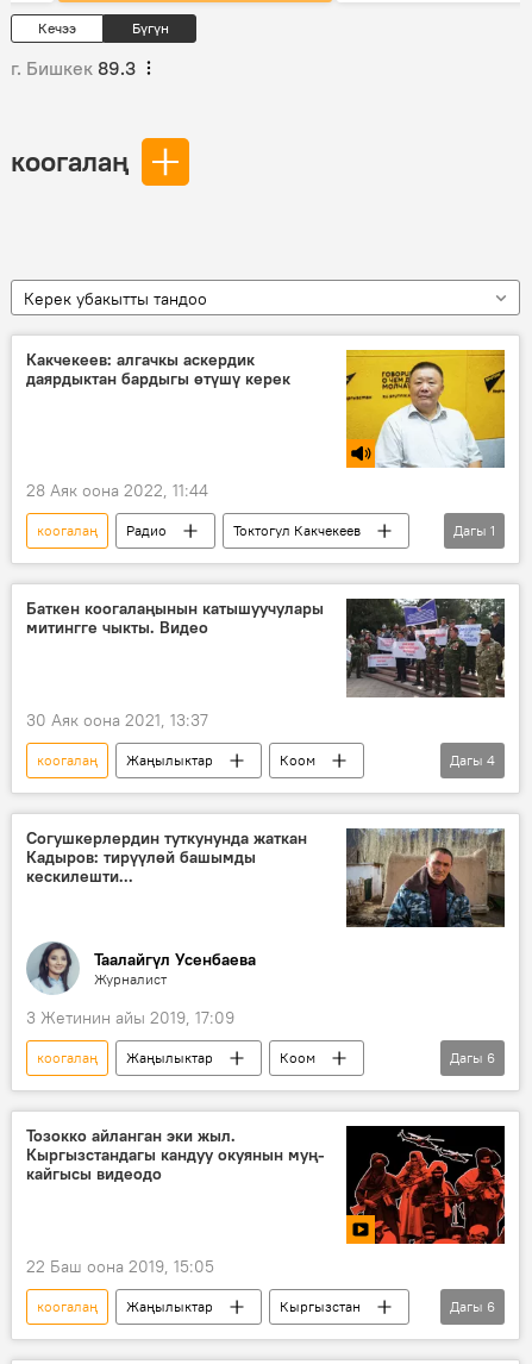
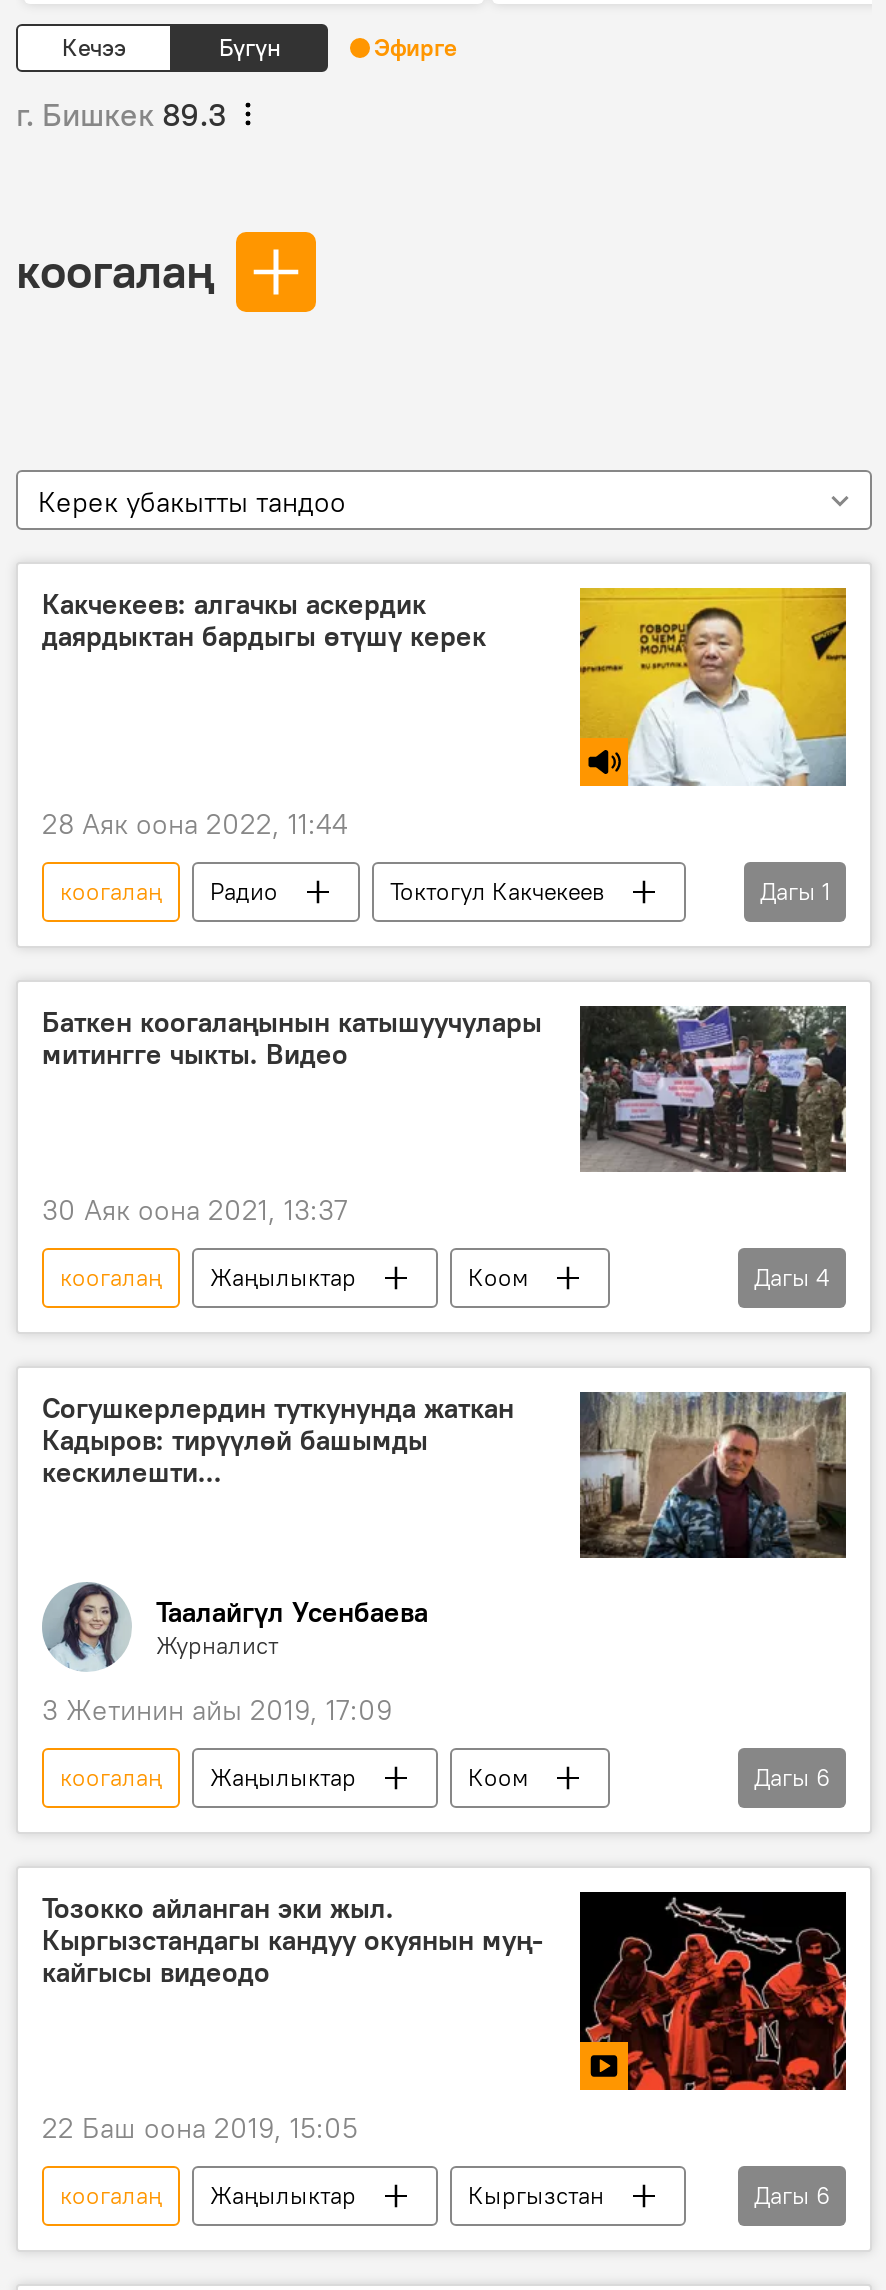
none -> [374,32,456,62] Эфирге

